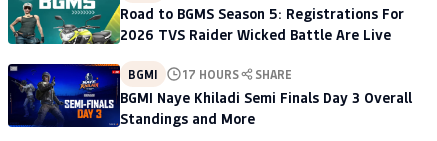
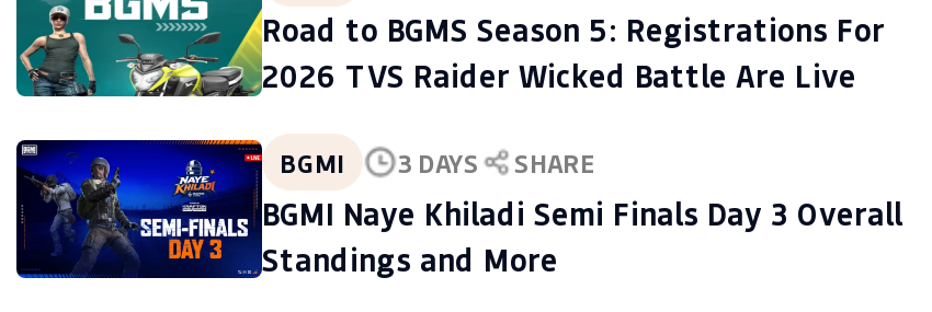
[128,66,292,82] BGMI 17 HOURS SHARE -> [280,146,595,181] BGMI 3 DAYS SHARE

